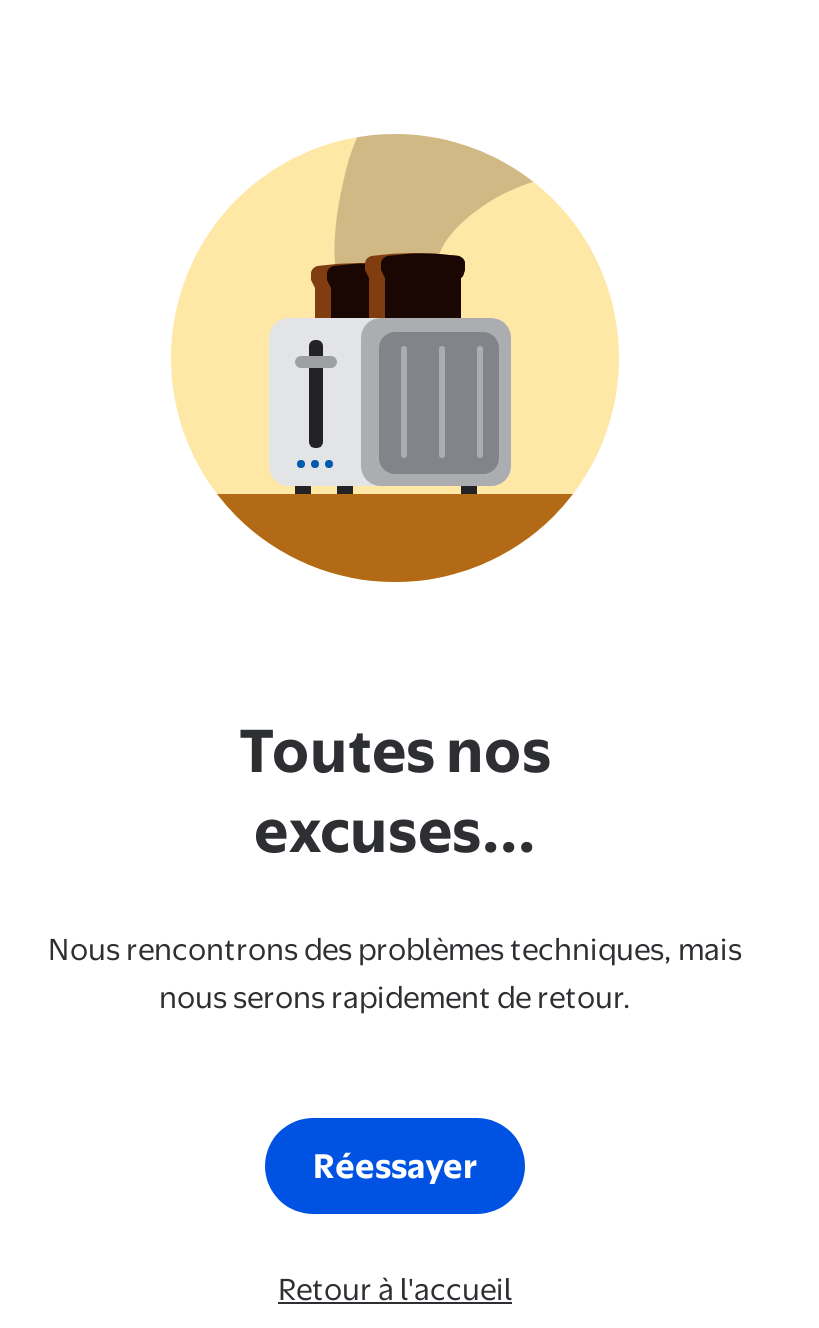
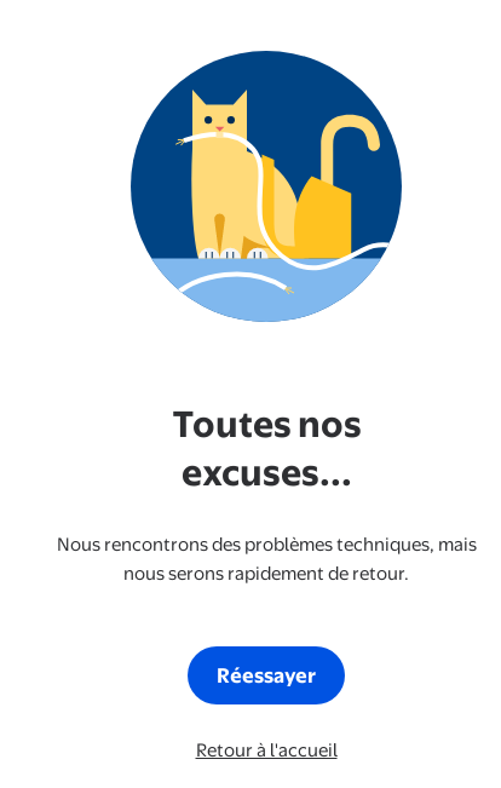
[171,134,619,584] [image] -> [129,50,403,323] [image]

